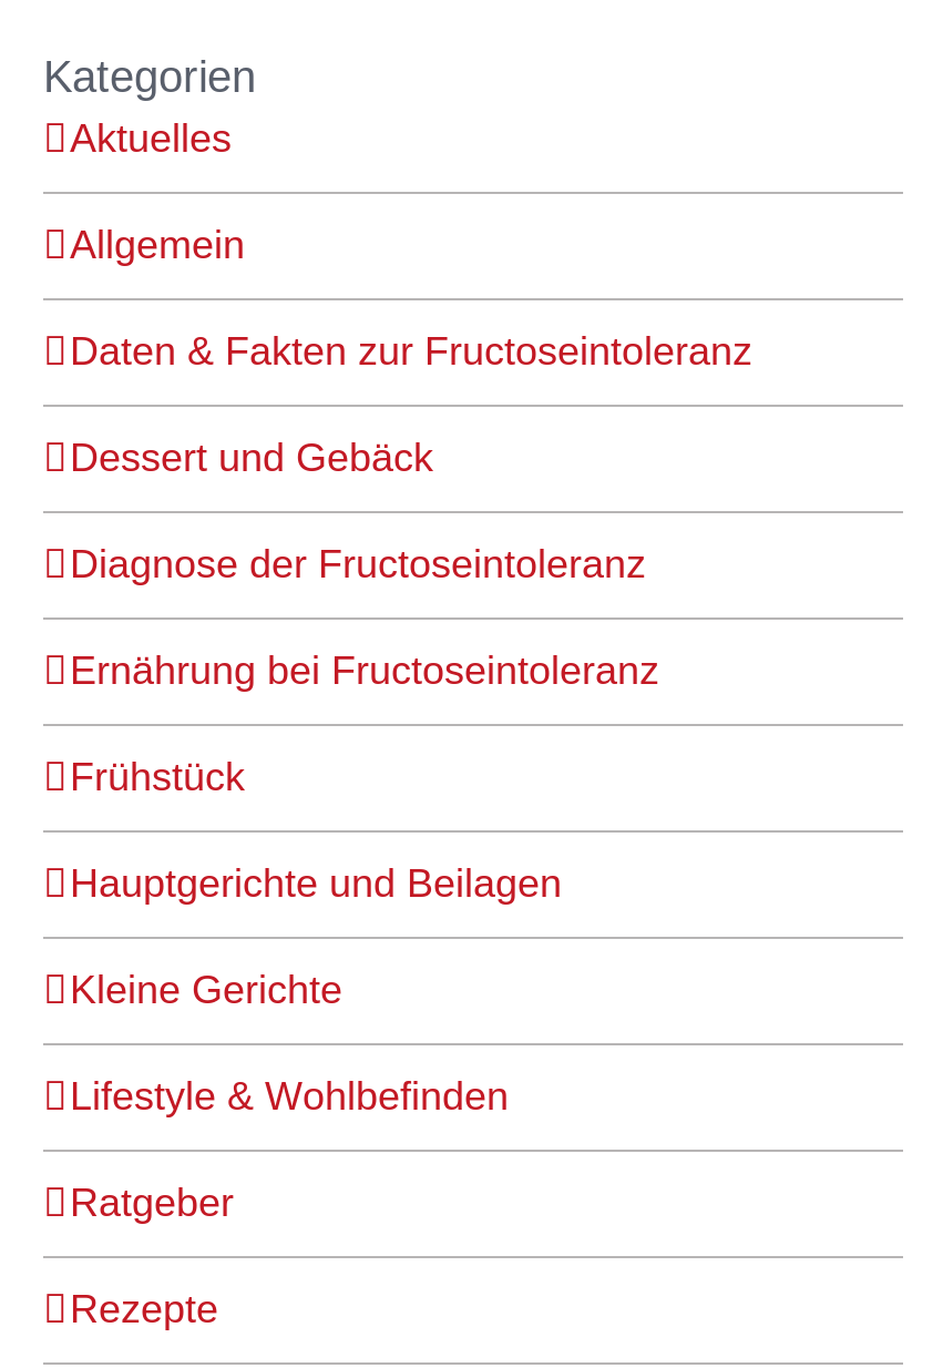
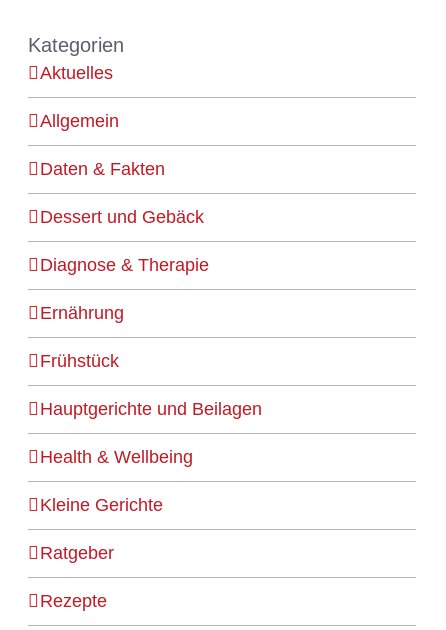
[70,328,752,373] Daten & Fakten zur Fructoseintoleranz -> [40,159,165,179] Daten & Fakten
[70,541,646,586] Diagnose der Fructoseintoleranz -> [40,255,209,275] Diagnose & Therapie
[70,648,659,692] Ernährung bei Fructoseintoleranz -> [40,303,124,323] Ernährung
none -> [40,447,193,467] Health & Wellbeing
moved [70,967,342,1011] -> [40,495,163,515]: Kleine Gerichte
[70,1073,509,1118] Lifestyle & Wohlbefinden -> none

